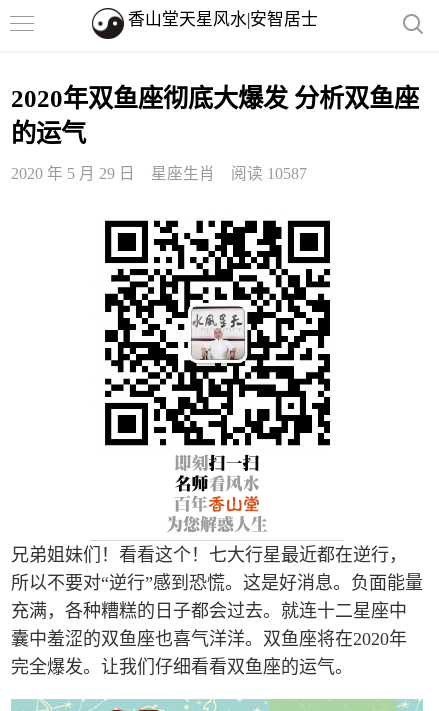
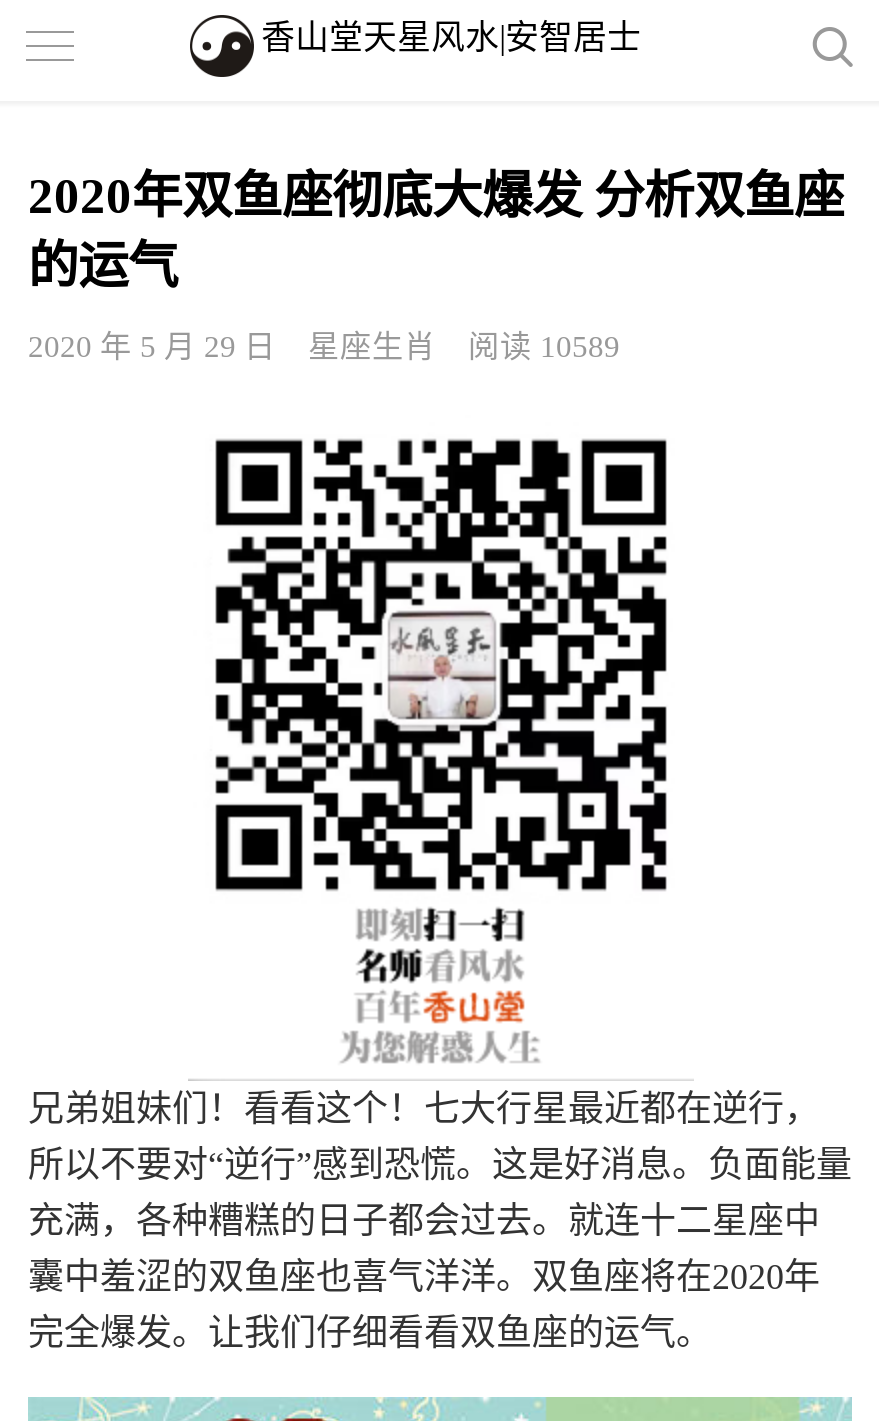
[11,165,307,182] 2020 年 5 月 29 日 星座生肖 阅读 10587 -> [28,329,620,363] 2020 年 5 月 29 日 星座生肖 阅读 10589

